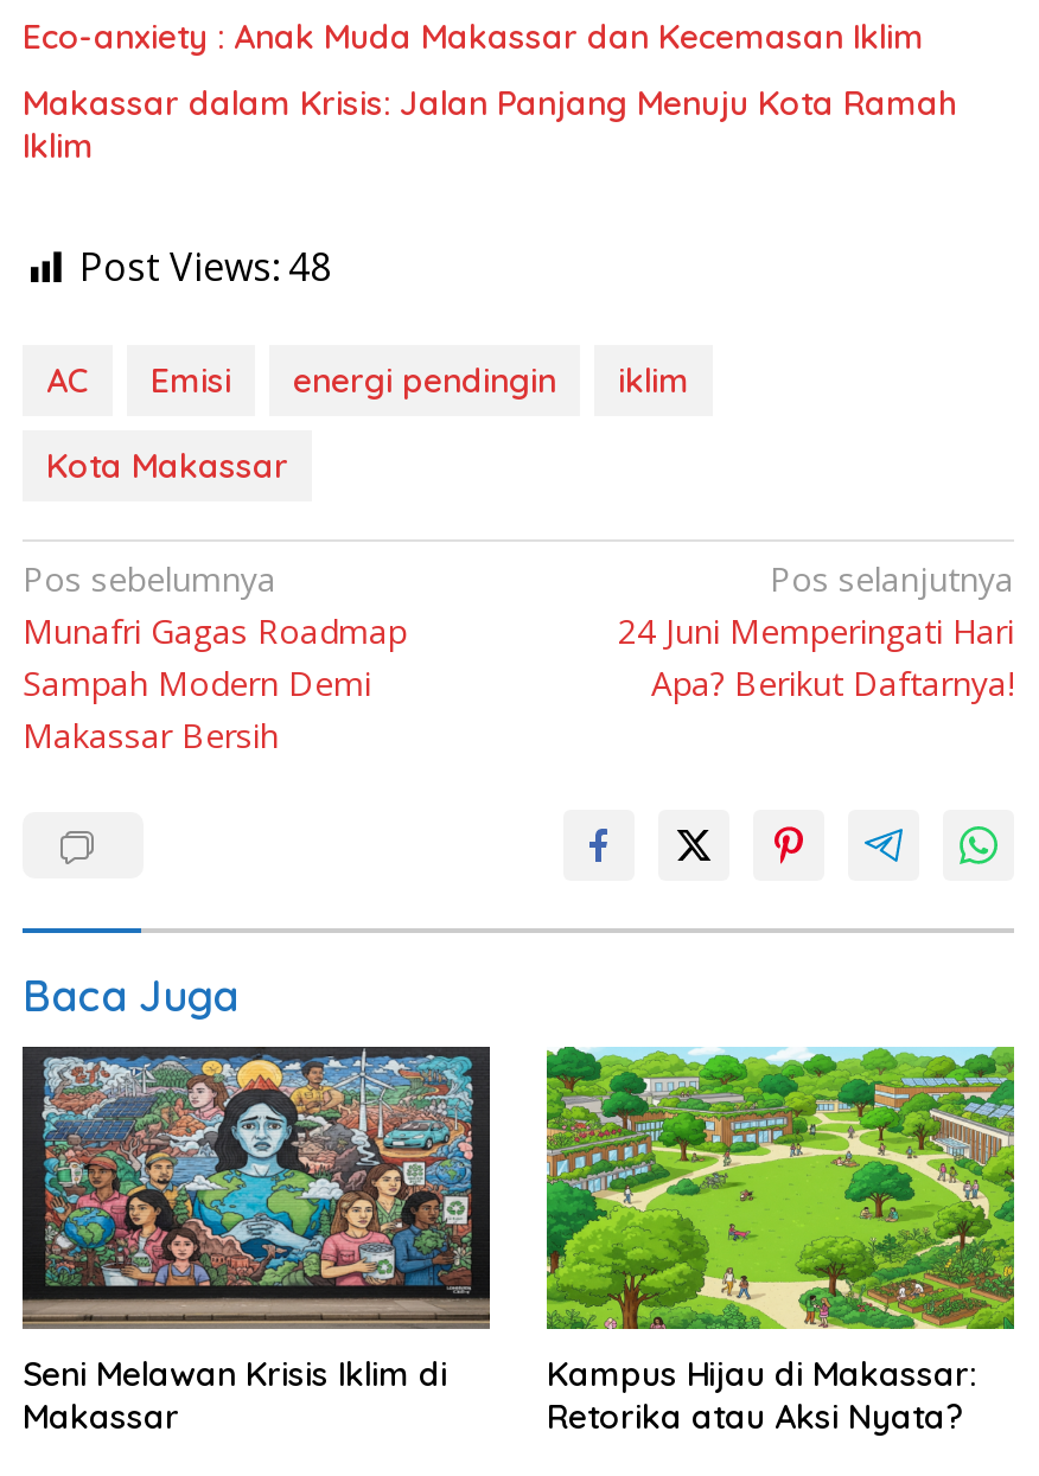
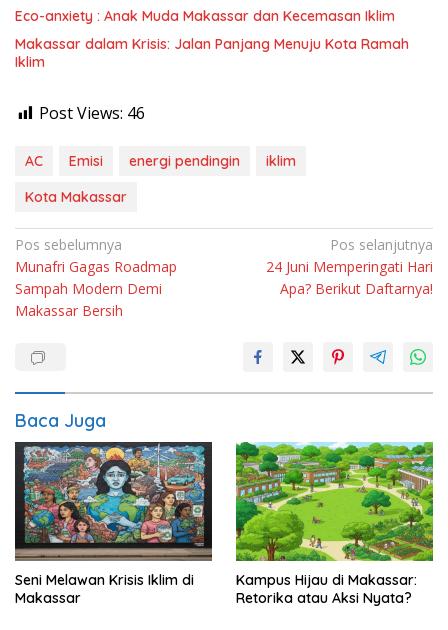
[79,242,331,294] Post Views: 48 -> [39,102,145,124] Post Views: 46

